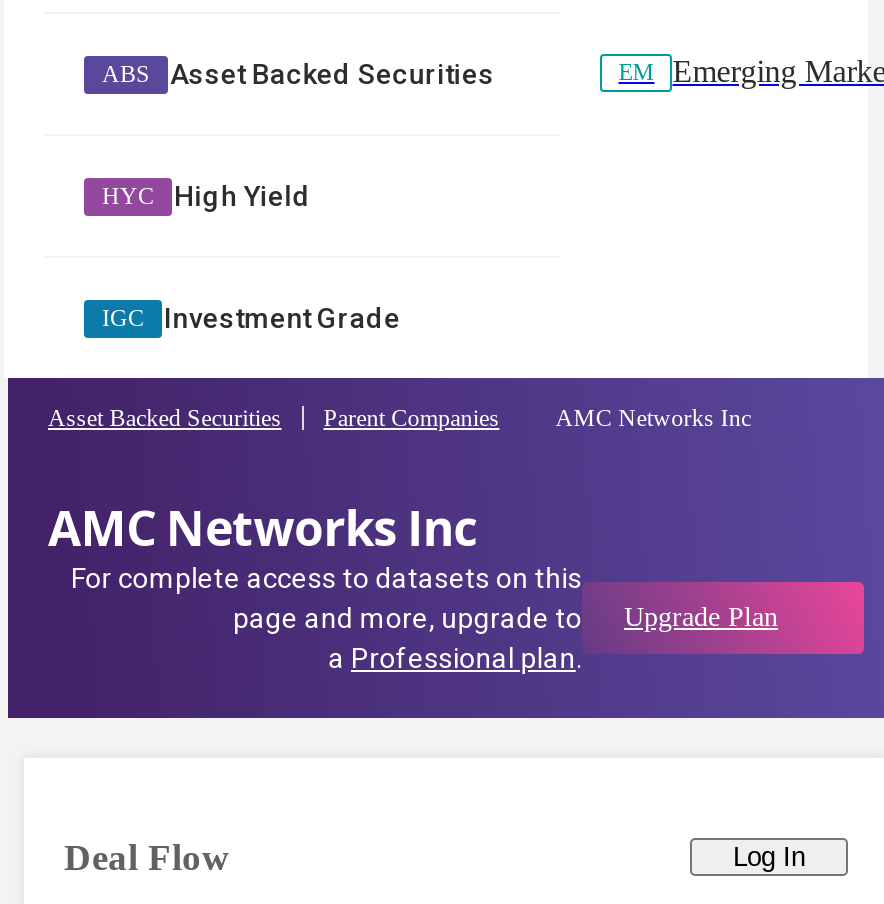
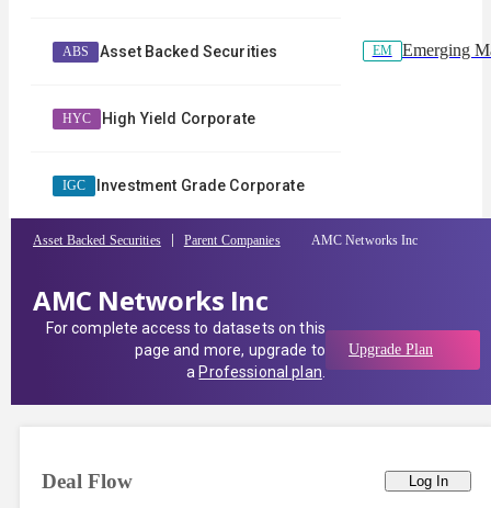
[174,180,311,212] High Yield -> [102,110,255,127] High Yield Corporate
[164,302,400,334] Investment Grade -> [96,177,304,194] Investment Grade Corporate

